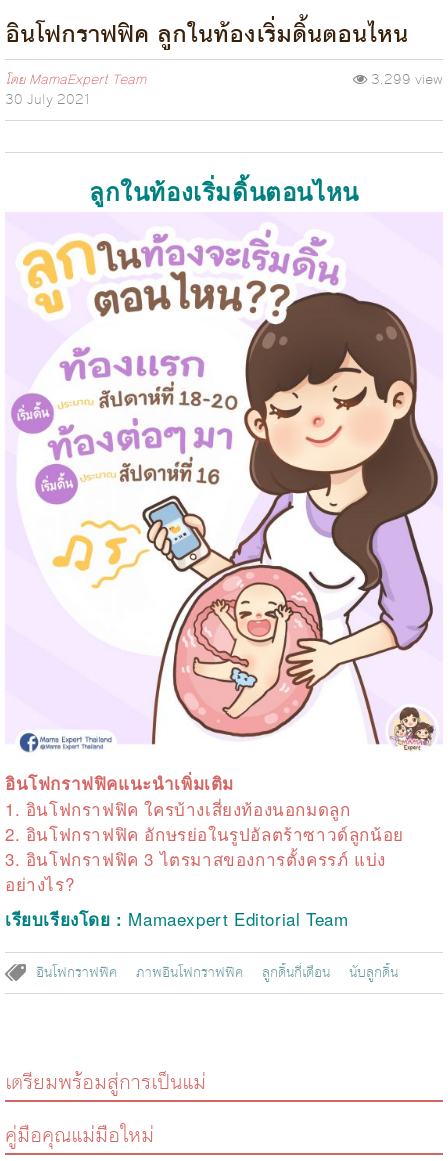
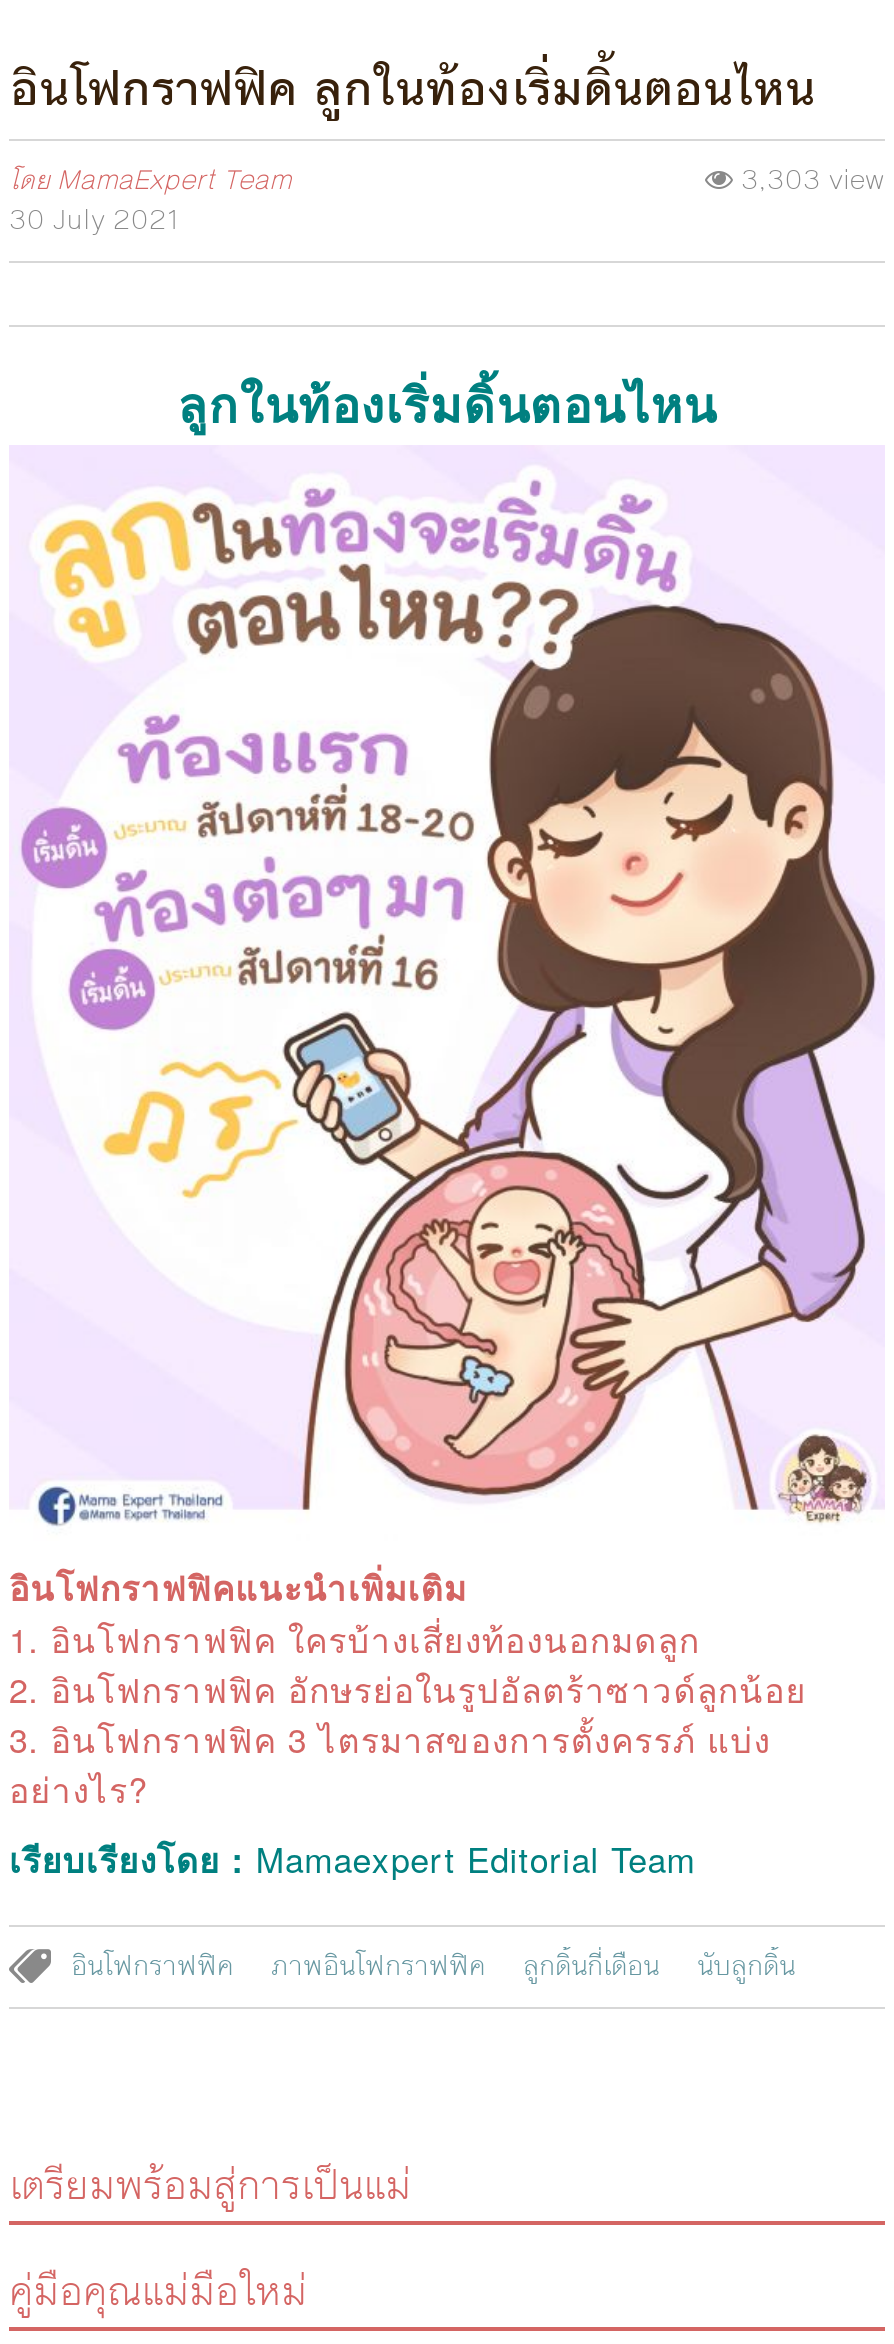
[371,69,443,91] 3,299 view -> [741,159,885,203] 3,303 view

